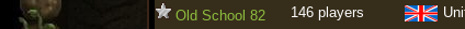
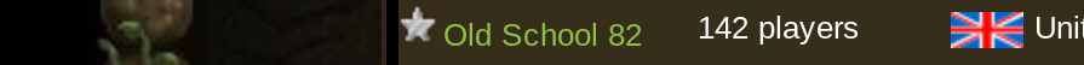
[175,4,364,24] Old School 82 146 players -> [443,10,860,53] Old School 82 142 players

